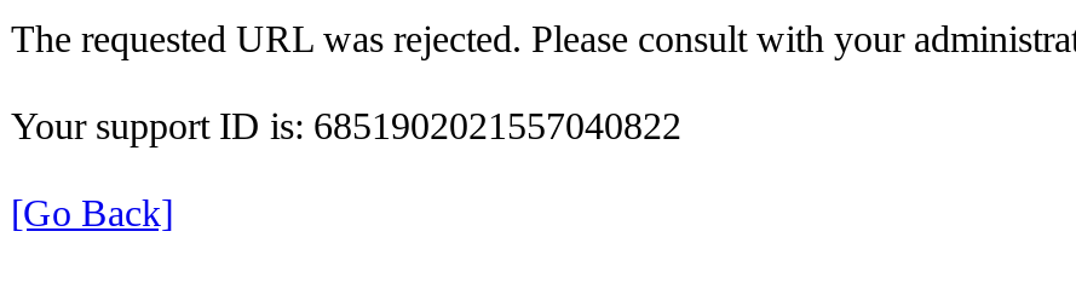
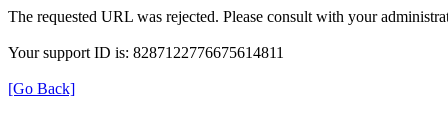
[11,105,681,146] Your support ID is: 6851902021557040822 -> [8,44,284,61] Your support ID is: 8287122776675614811

